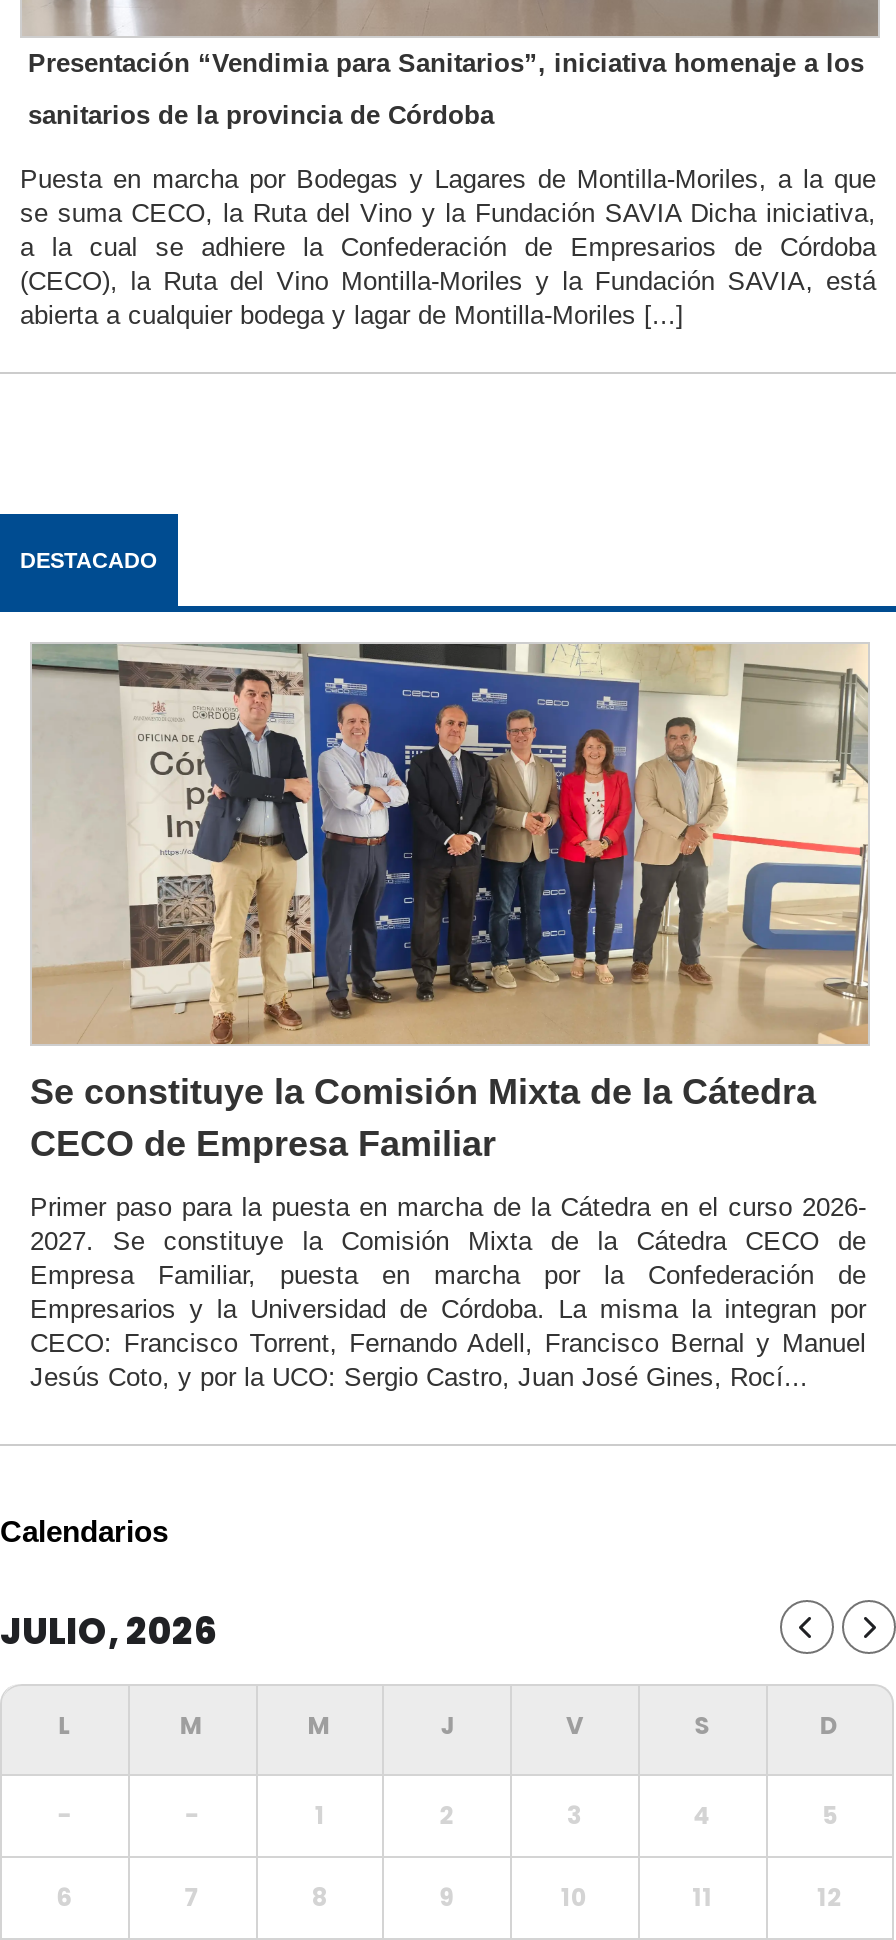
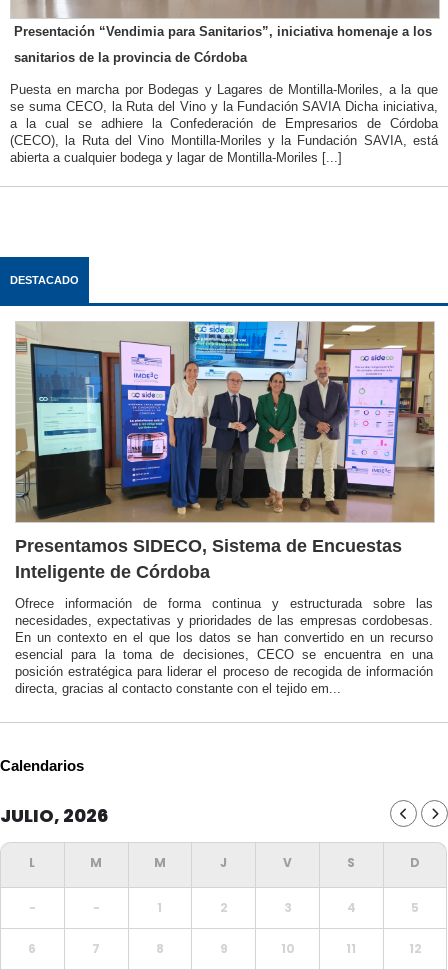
[30,642,868,1164] [image] | Se constituye la Comisión Mixta de la Cátedra | CECO de Empresa Familiar -> [15,321,435,582] [image] | Presentamos SIDECO, Sistema de Encuestas | Inteligente de Córdoba
[30,1192,866,1392] Primer paso para la puesta en marcha de la Cátedra en el curso 2026- | 2027. Se constituye la Comisión Mixta de la Cátedra CECO de | Empresa Familiar, puesta en marcha por la Confederación de | Empresarios y la Universidad de Córdoba. La misma la integran por | CECO: Francisco Torrent, Fernando Adell, Francisco Bernal y Manuel | Jesús Coto, y por la UCO: Sergio Castro, Juan José Gines, Rocí... -> [15,596,433,696] Ofrece información de forma continua y estructurada sobre las | necesidades, expectativas y prioridades de las empresas cordobesas. | En un contexto en el que los datos se han convertido en un recurso | esencial para la toma de decisiones, CECO se encuentra en una | posición estratégica para liderar el proceso de recogida de información | directa, gracias al contacto constante con el tejido em...

